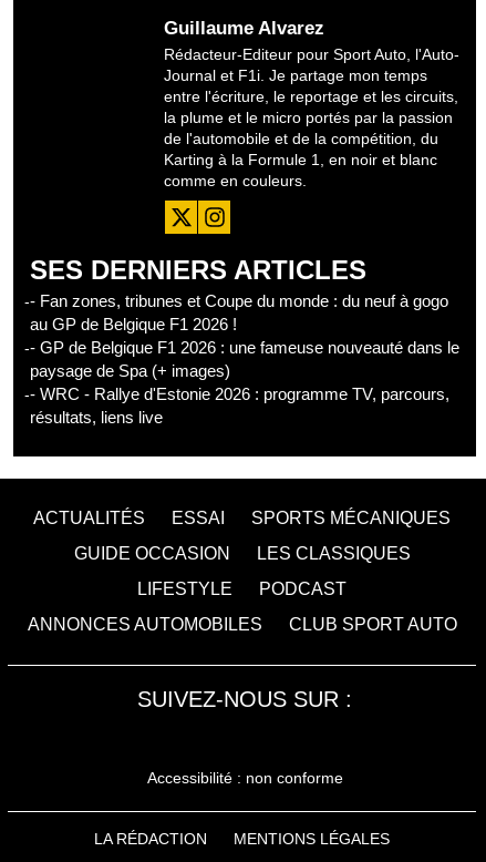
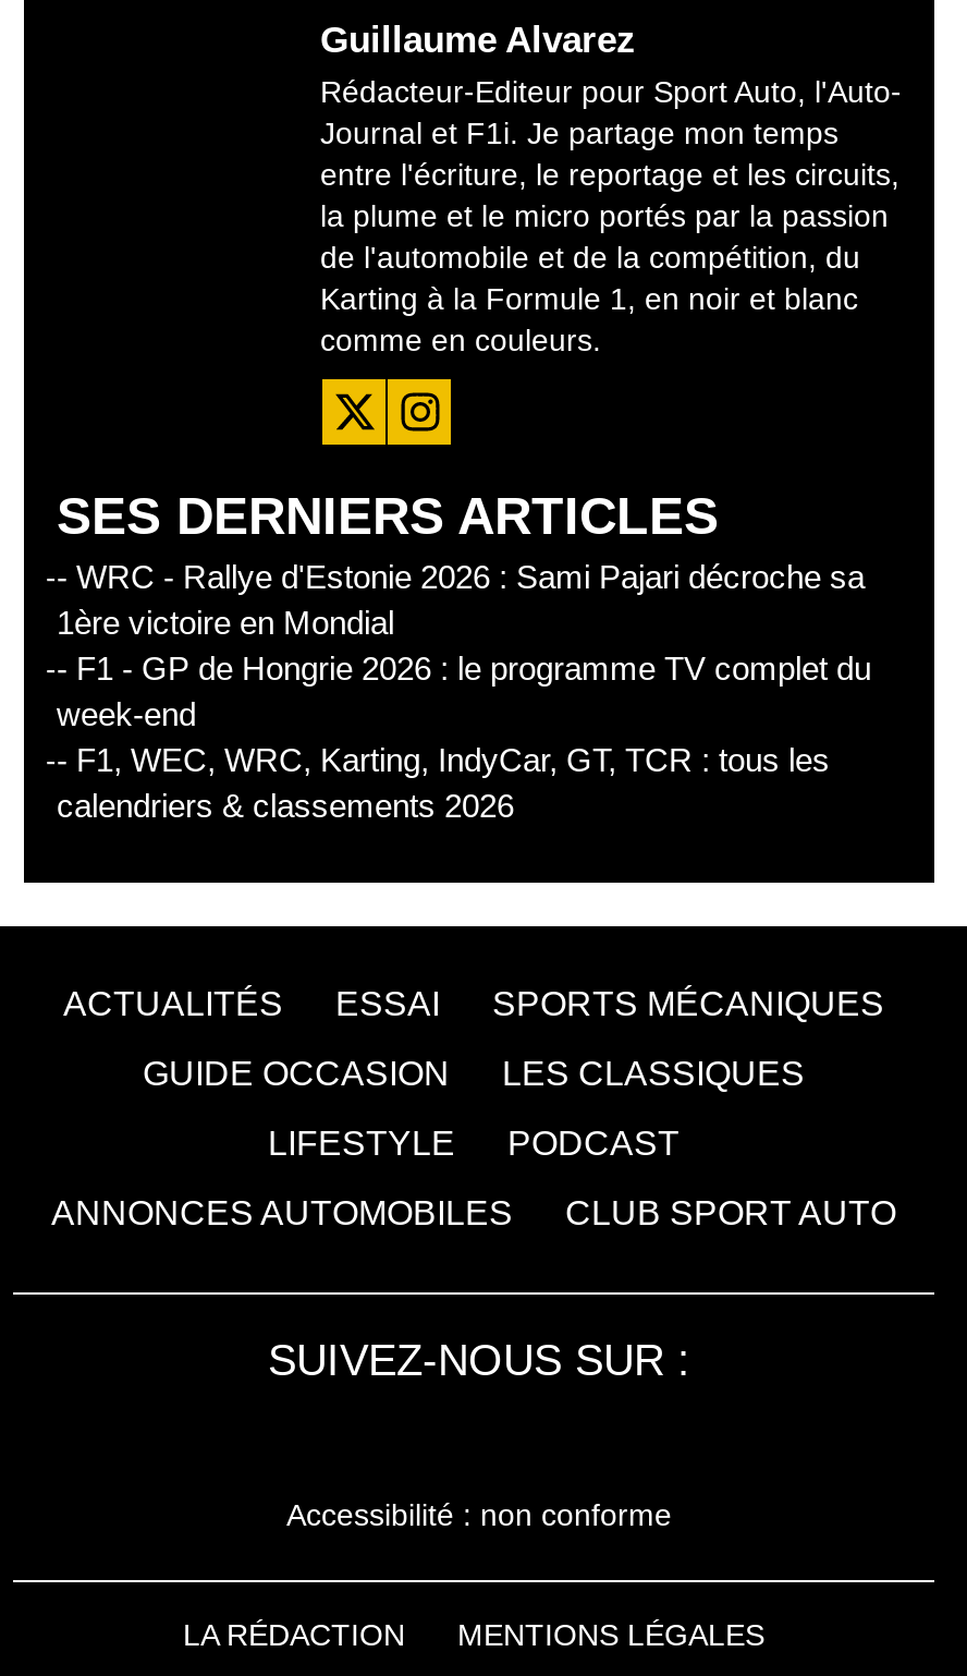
[30,292,459,427] - Fan zones, tribunes et Coupe du monde : du neuf à gogo | au GP de Belgique F1 2026 ! | - GP de Belgique F1 2026 : une fameuse nouveauté dans le | paysage de Spa (+ images) | - WRC - Rallye d'Estonie 2026 : programme TV, parcours, | résultats, liens live -> [57,559,871,825] - WRC - Rallye d'Estonie 2026 : Sami Pajari décroche sa | 1ère victoire en Mondial | - F1 - GP de Hongrie 2026 : le programme TV complet du | week-end | - F1, WEC, WRC, Karting, IndyCar, GT, TCR : tous les | calendriers & classements 2026

